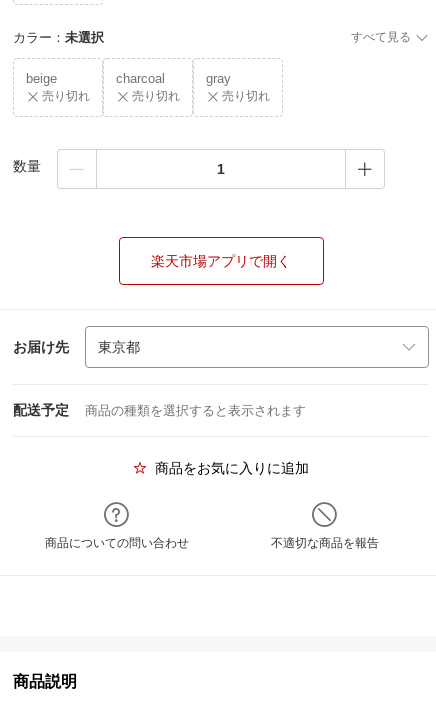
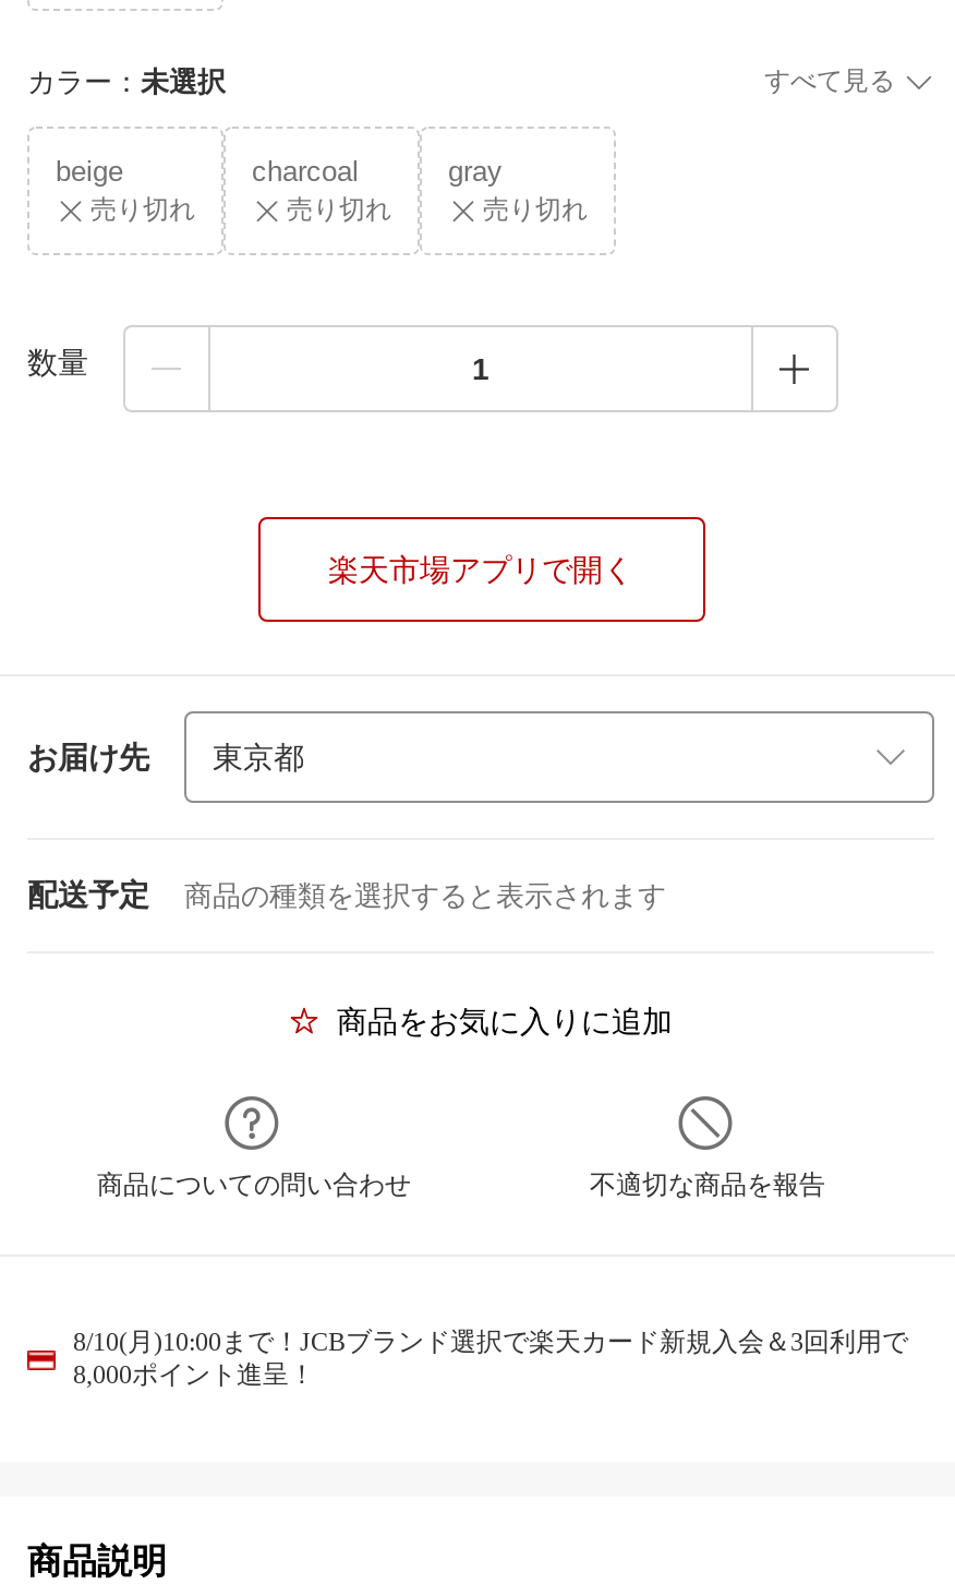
none -> [73,1327,908,1390] 8/10(月)10:00まで！JCBブランド選択で楽天カード新規入会＆3回利用で | 8,000ポイント進呈！

